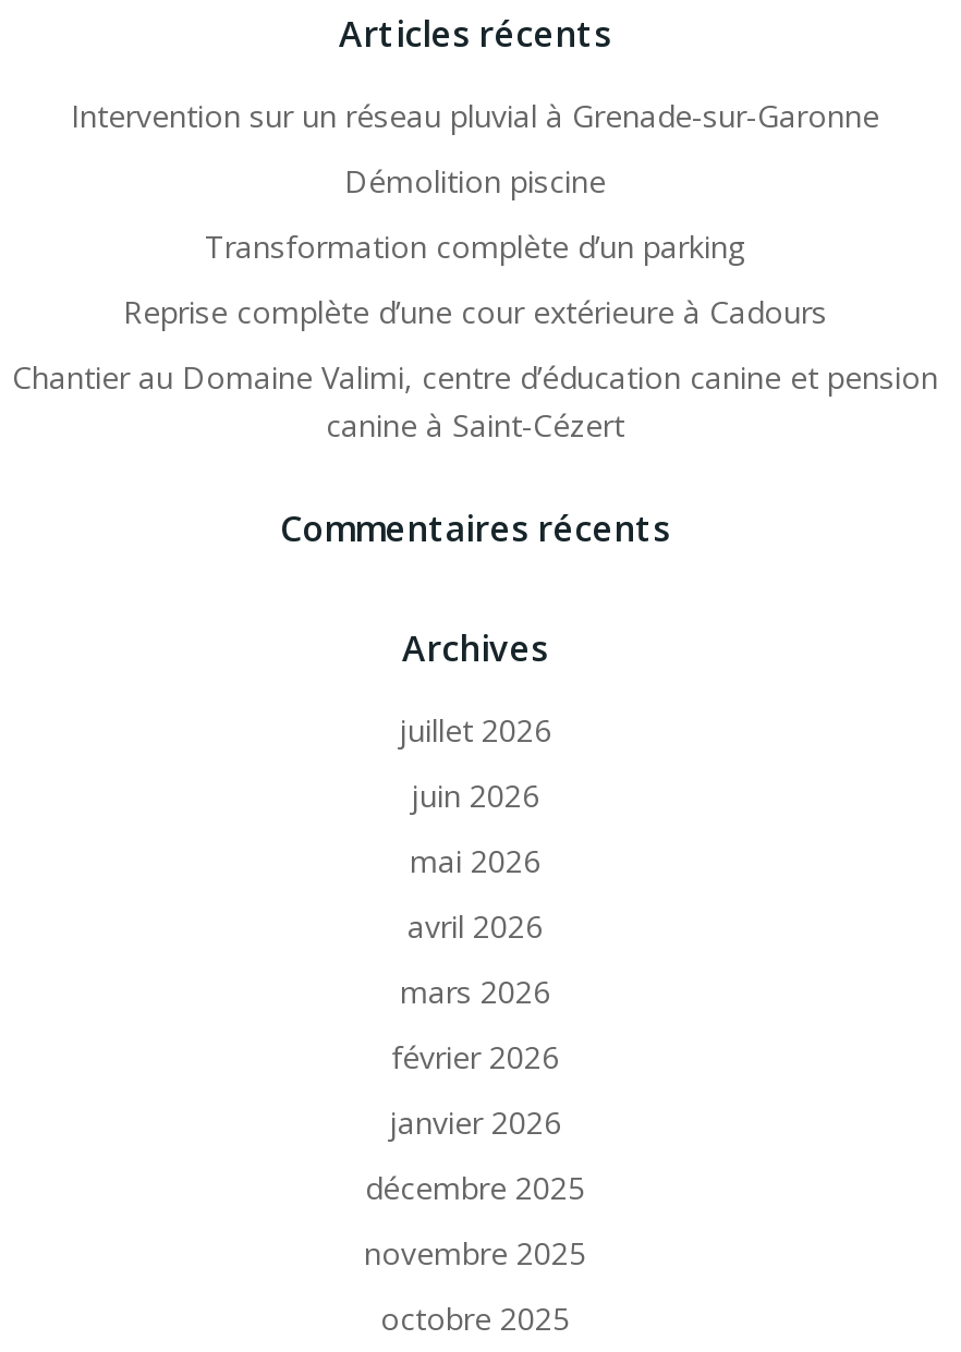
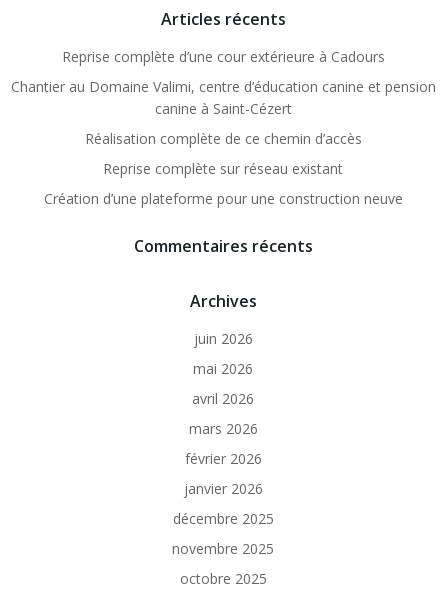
[71,95,879,267] Intervention sur un réseau pluvial à Grenade-sur-Garonne | Démolition piscine | Transformation complète d’un parking -> none
moved [12,291,938,446] -> [10,47,435,118]: Reprise complète d’une cour extérieure à Cadours | Chantier au Domaine Valimi, centre d’éducation canine et pension | canine à Saint-Cézert
none -> [43,129,402,208] Réalisation complète de ce chemin d’accès | Reprise complète sur réseau existant | Création d’une plateforme pour une construction neuve
[399,709,551,751] juillet 2026 -> none

